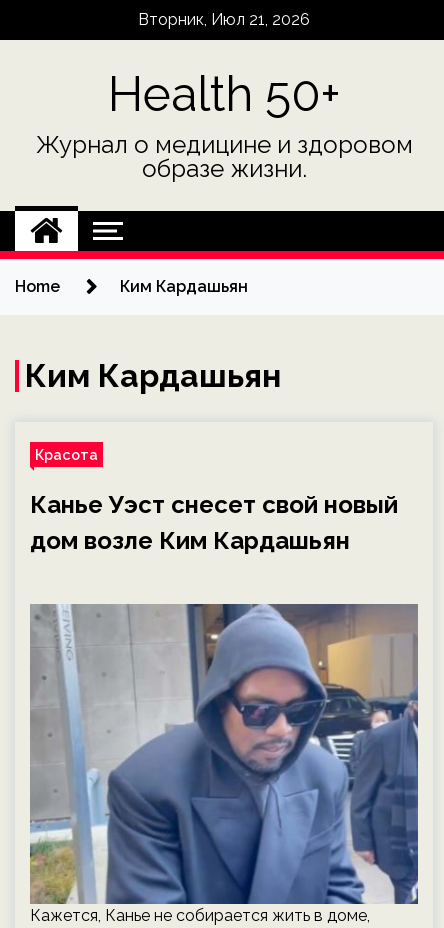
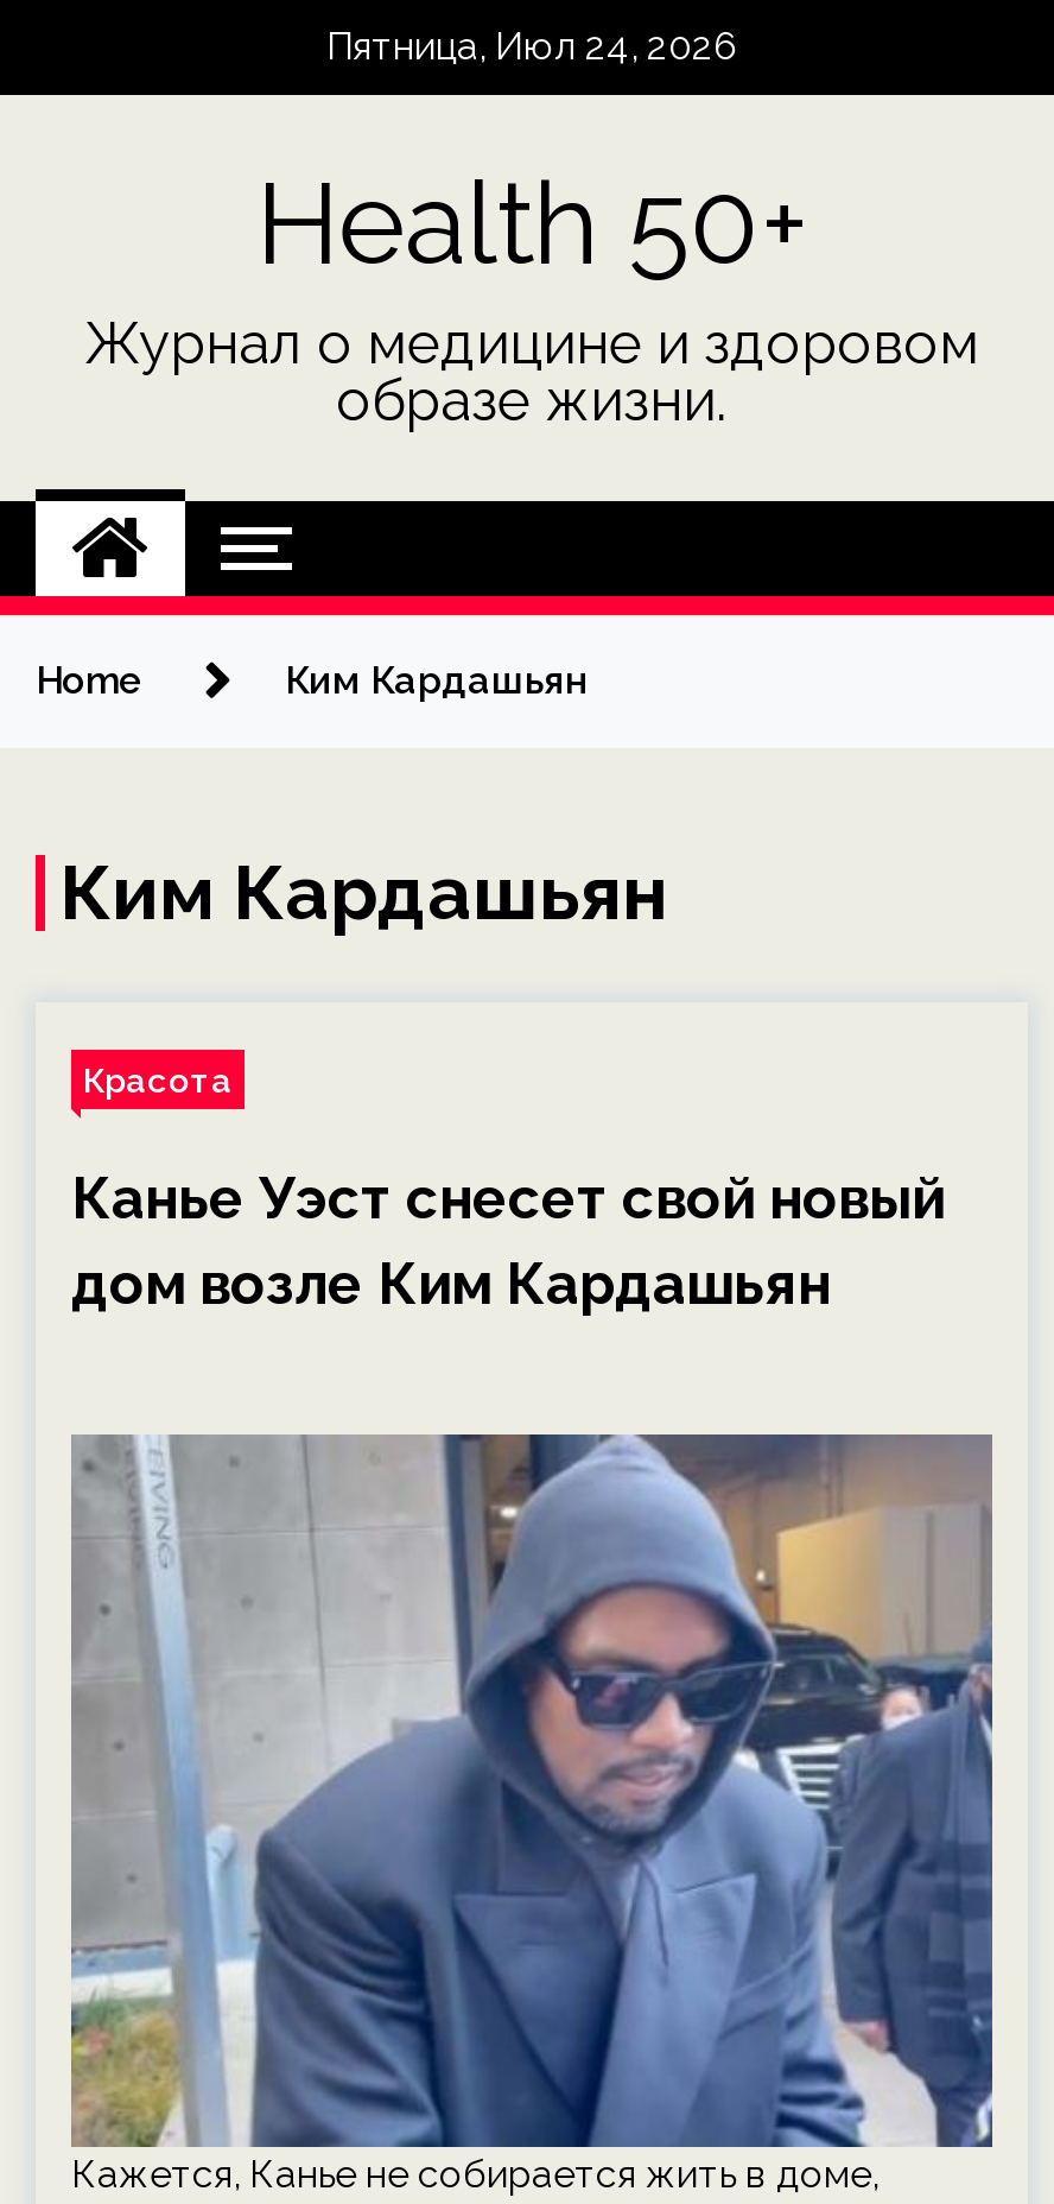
[138,10,310,29] Вторник, Июл 21, 2026 -> [326,24,737,69] Пятница, Июл 24, 2026

